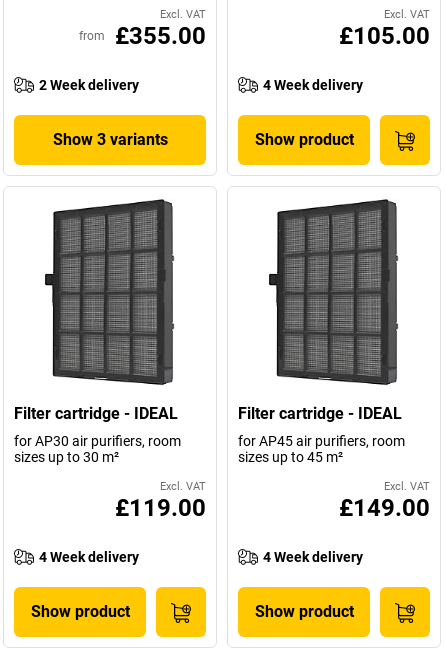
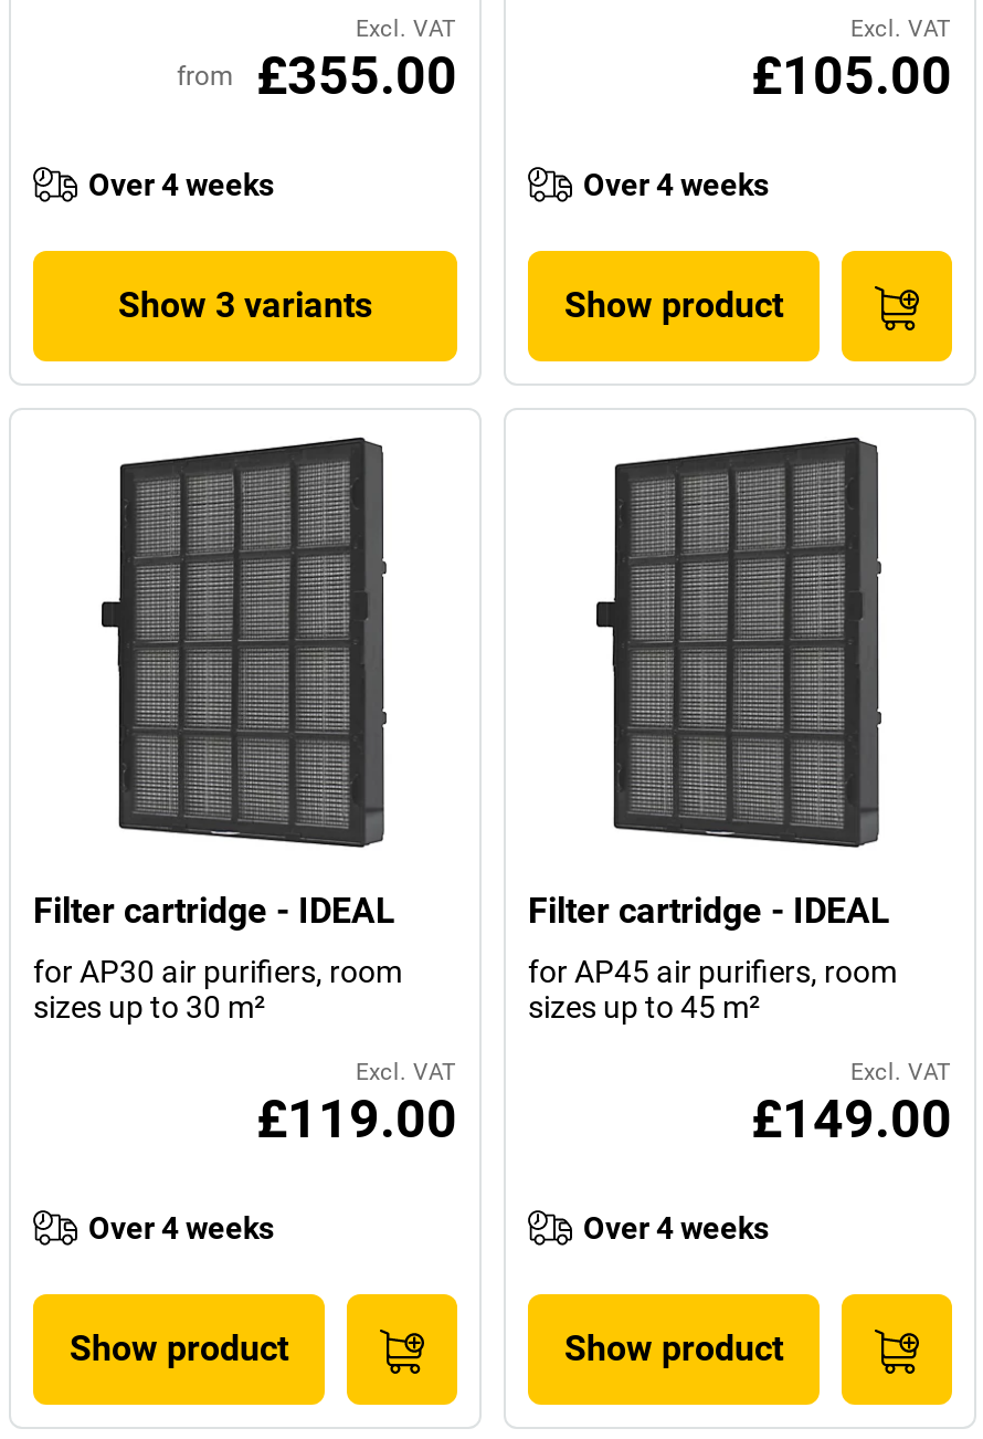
[39,77,139,93] 2 Week delivery -> [88,167,274,202] Over 4 weeks
[263,77,363,93] 4 Week delivery -> [583,167,769,202] Over 4 weeks
[39,549,139,565] 4 Week delivery -> [88,1210,274,1245] Over 4 weeks
[263,549,363,565] 4 Week delivery -> [583,1210,769,1245] Over 4 weeks

